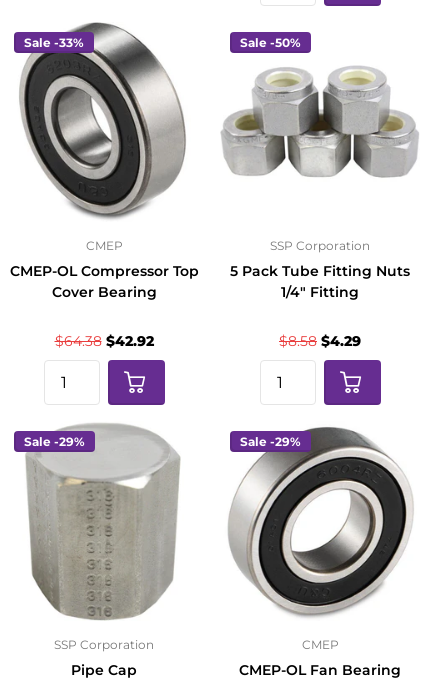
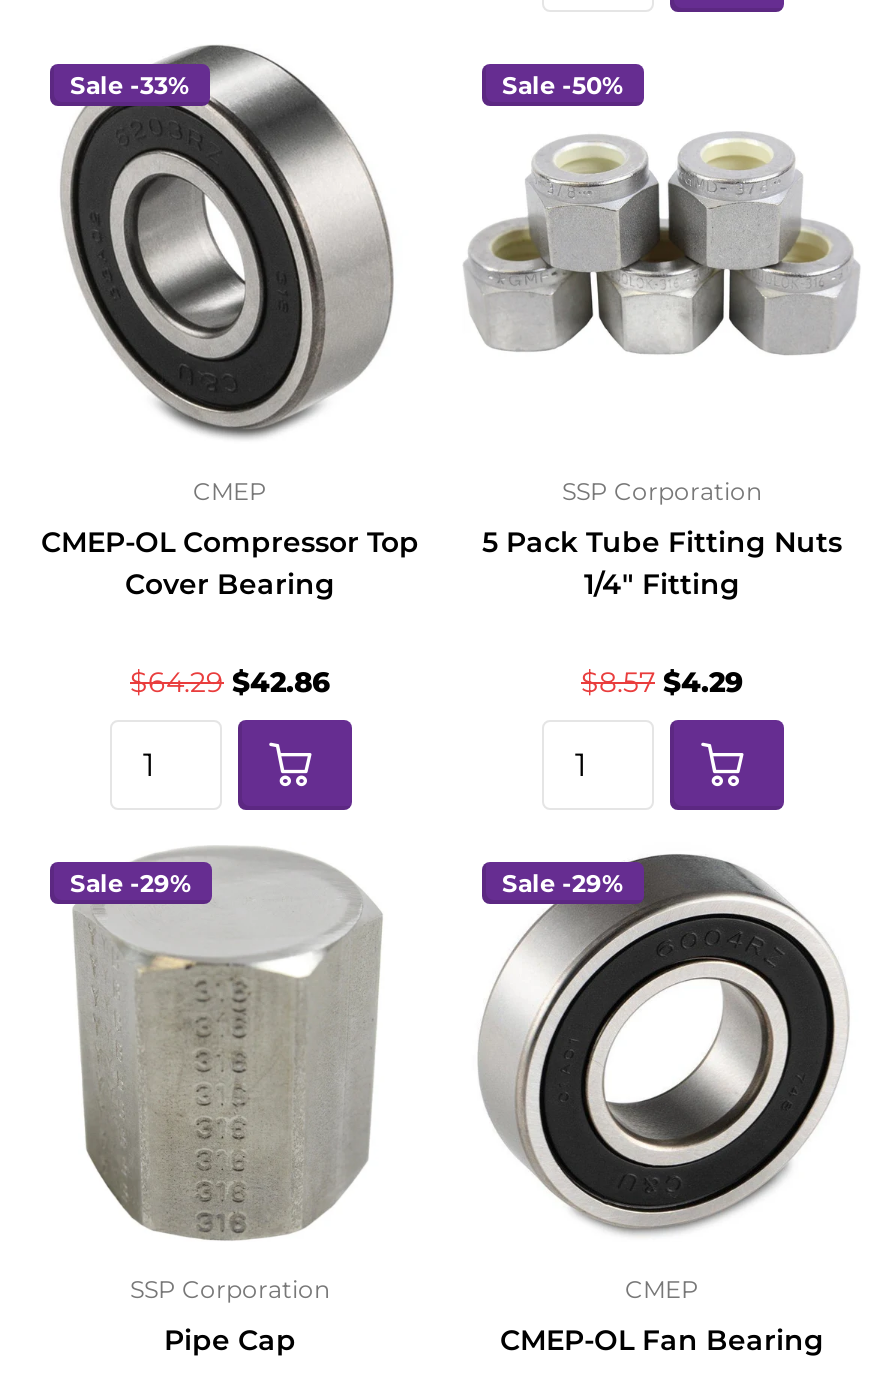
[54,332,153,350] $64.38 $42.92 -> [130,664,330,700] $64.29 $42.86
[279,332,361,350] $8.58 $4.29 -> [581,664,743,700] $8.57 $4.29

